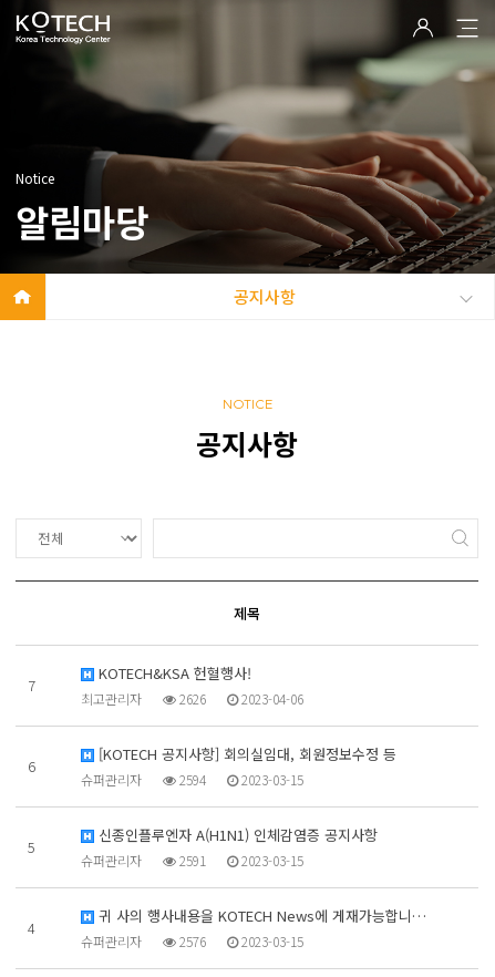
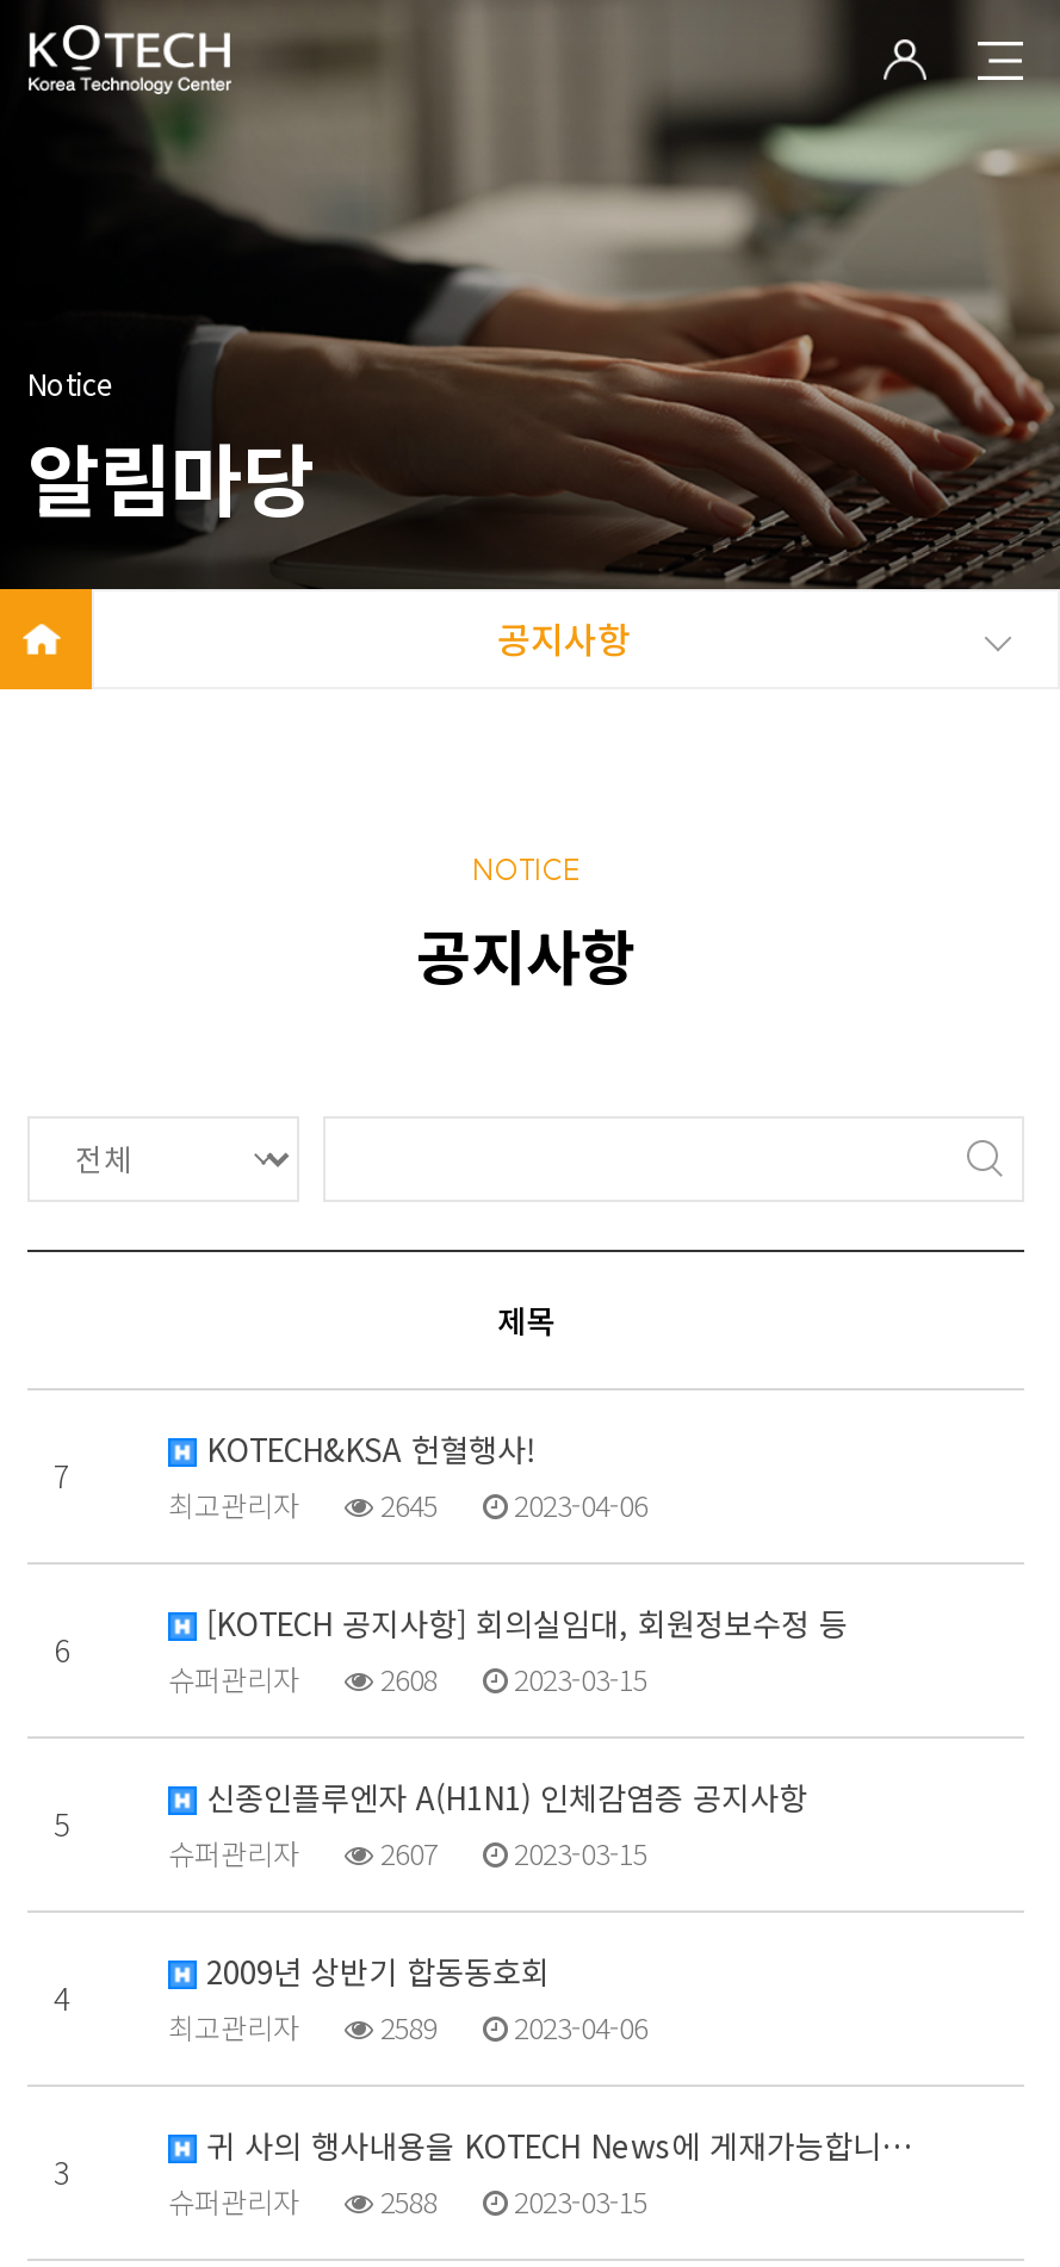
[81,690,303,708] 최고관리자 2626 2023-04-06 -> [168,1485,647,1525] 최고관리자 2645 2023-04-06
[81,770,303,789] 슈퍼관리자 2594 2023-03-15 -> [168,1659,647,1699] 슈퍼관리자 2608 2023-03-15
[81,851,303,870] 슈퍼관리자 2591 2023-03-15 -> [168,1833,647,1873] 슈퍼관리자 2607 2023-03-15
none -> [54,1949,647,2194] 2009년 상반기 합동동호회 | 최고관리자 | 2589 | 2023-04-06 | 3
[81,932,303,951] 슈퍼관리자 2576 2023-03-15 -> [168,2181,647,2222] 슈퍼관리자 2588 2023-03-15

